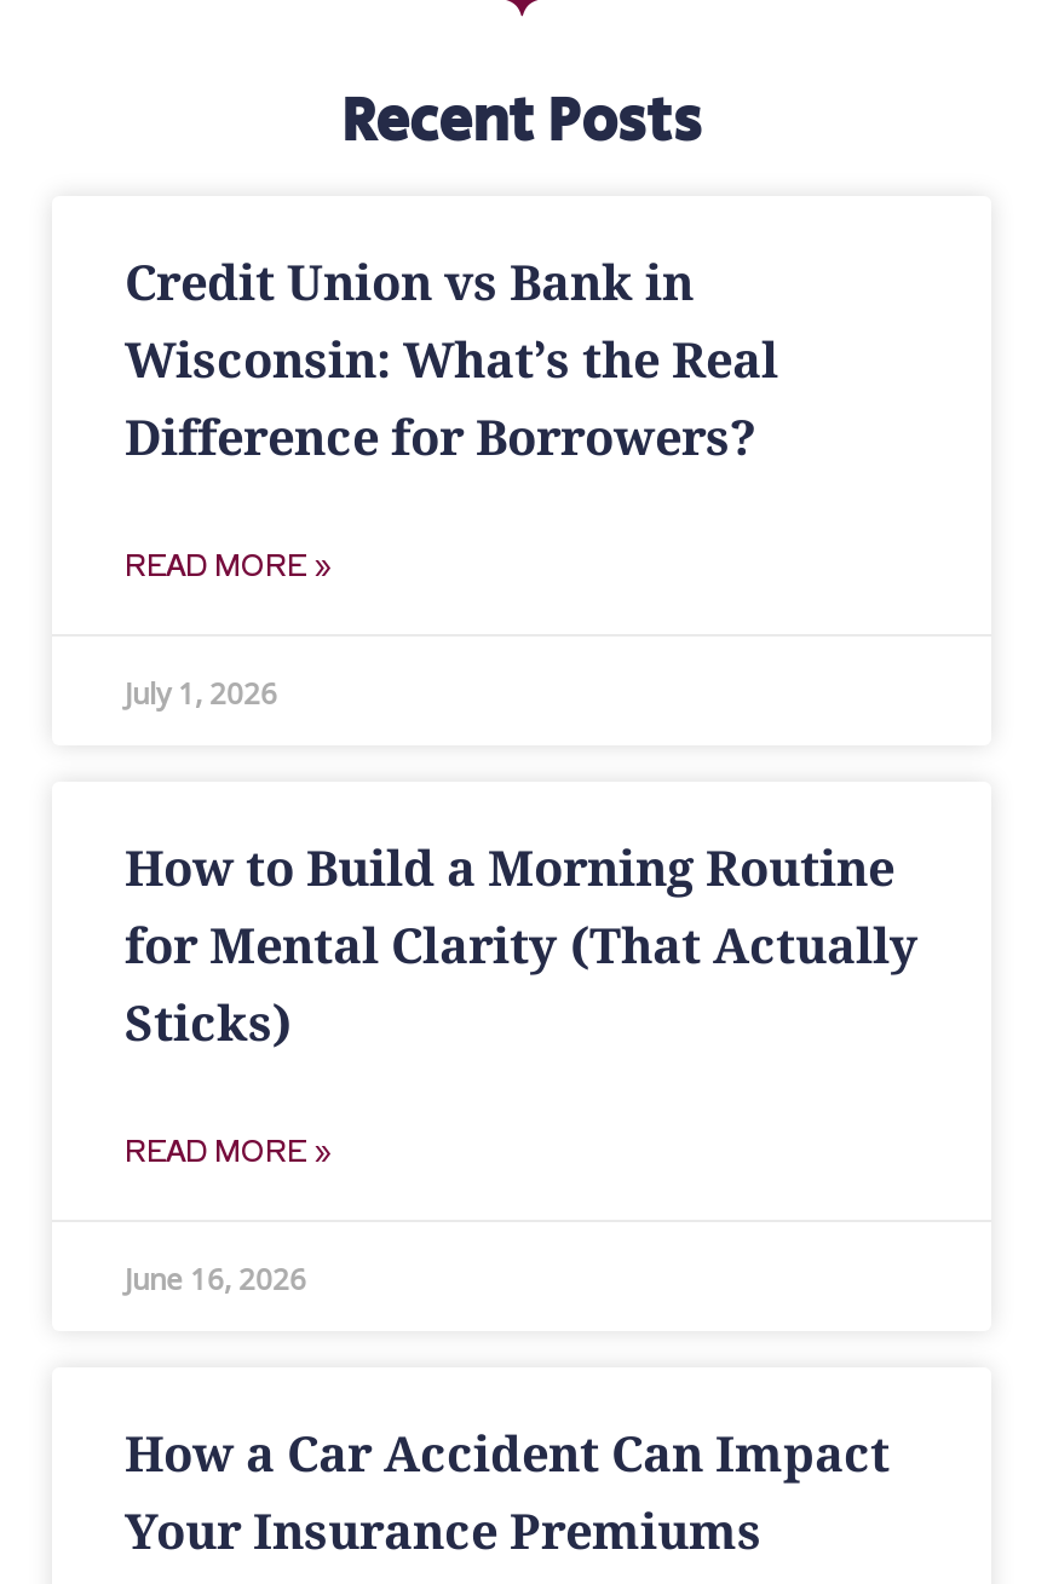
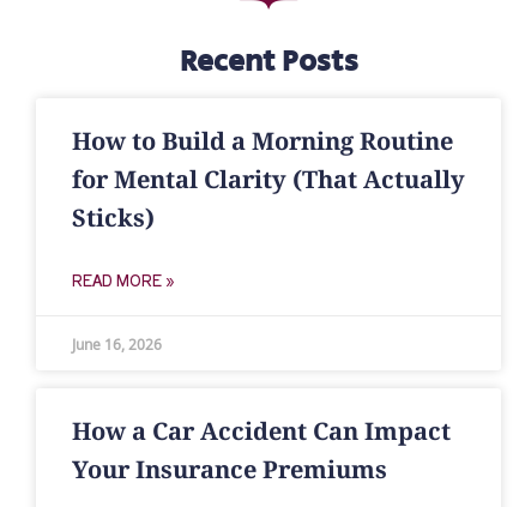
[125,250,778,715] Credit Union vs Bank in | Wisconsin: What’s the Real | Difference for Borrowers? | READ MORE » | July 1, 2026 -> none

